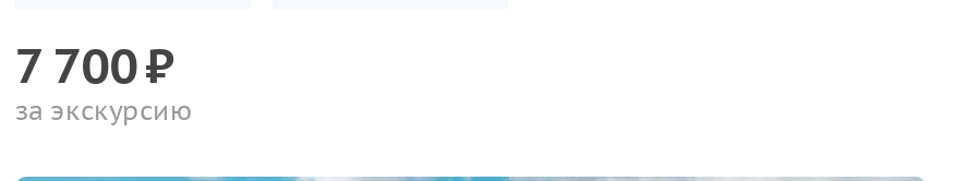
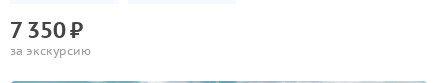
[15,35,174,96] 7 700 ₽ -> [10,16,83,44] 7 350 ₽

